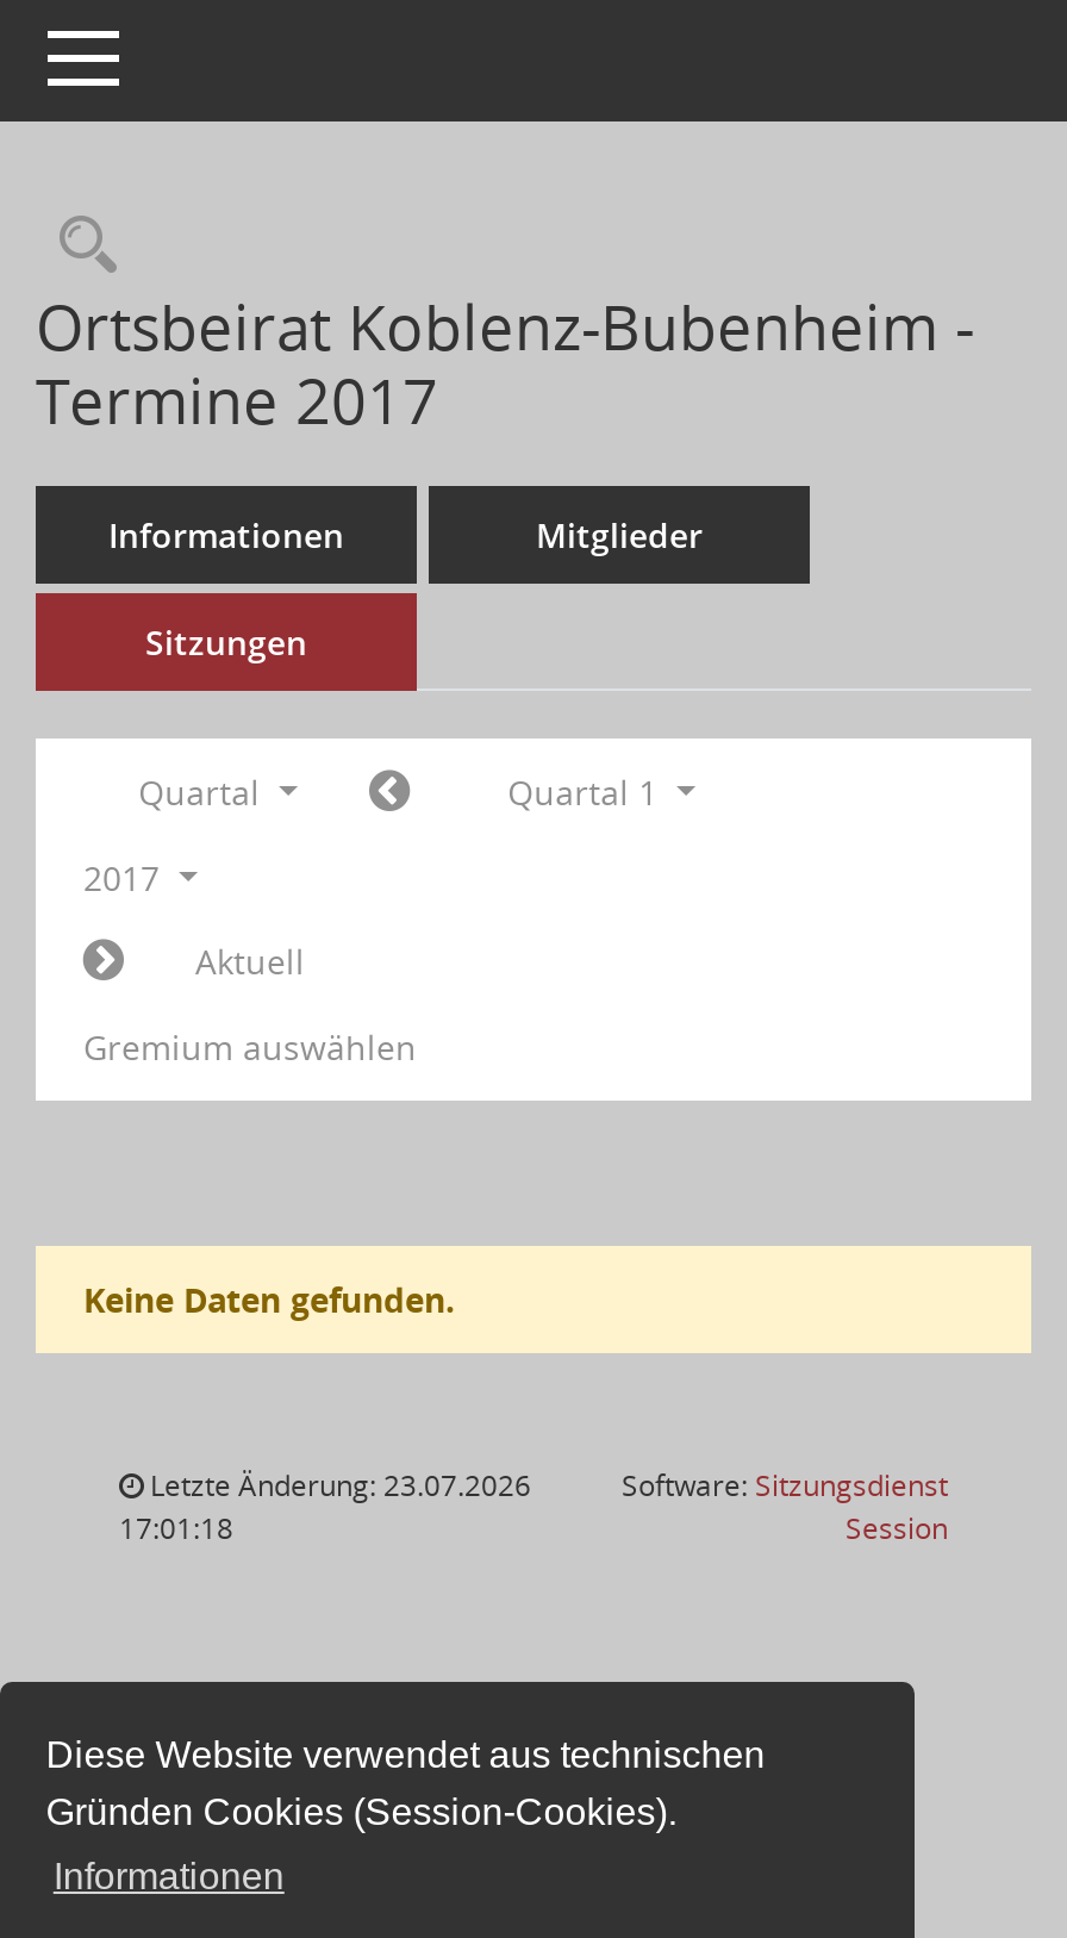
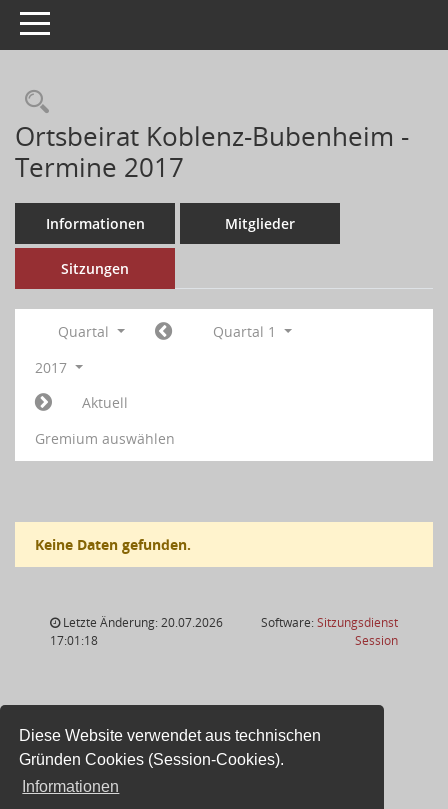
[143,1465,531,1506] Letzte Änderung: 23.07.2026 -> [60,614,223,631] Letzte Änderung: 20.07.2026

